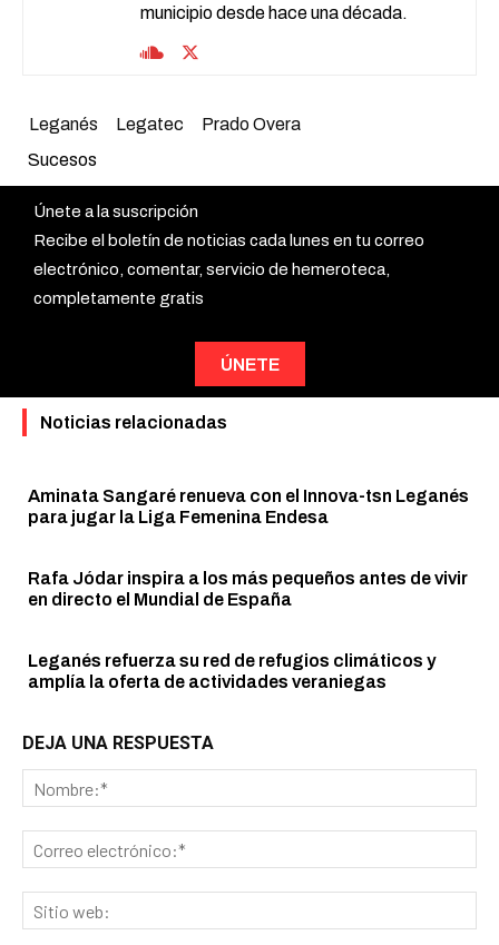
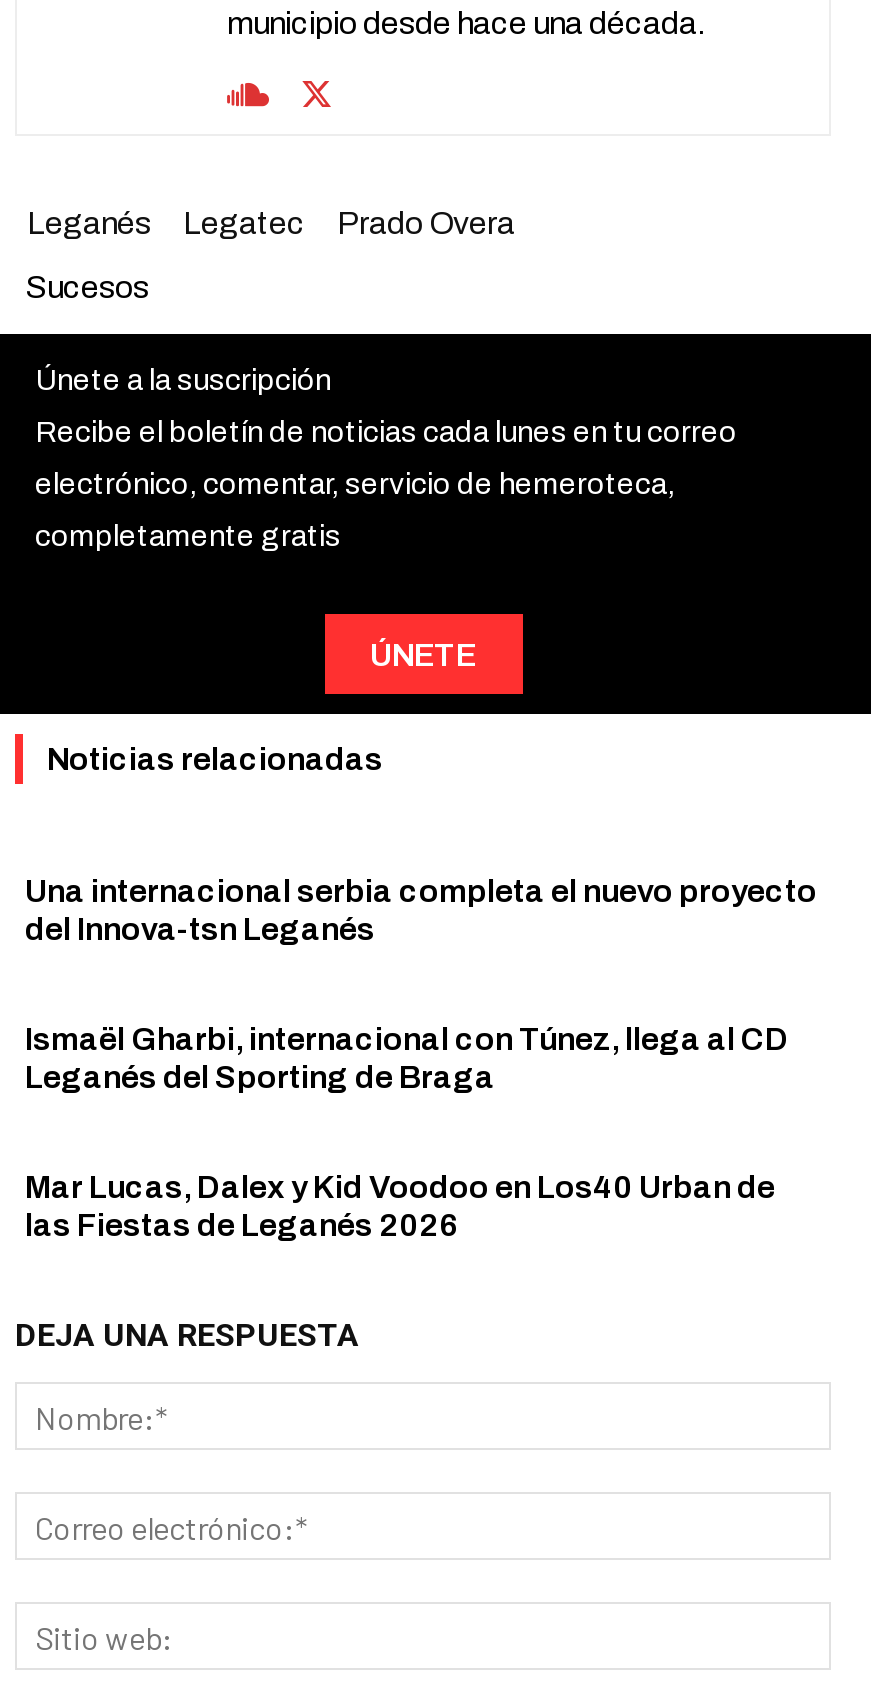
[28,487,469,527] Aminata Sangaré renueva con el Innova-tsn Leganés | para jugar la Liga Femenina Endesa -> [25,875,817,947] Una internacional serbia completa el nuevo proyecto | del Innova-tsn Leganés
[28,569,468,609] Rafa Jódar inspira a los más pequeños antes de vivir | en directo el Mundial de España -> [25,1023,789,1095] Ismaël Gharbi, internacional con Túnez, llega al CD | Leganés del Sporting de Braga
[28,652,436,692] Leganés refuerza su red de refugios climáticos y | amplía la oferta de actividades veraniegas -> [25,1171,775,1243] Mar Lucas, Dalex y Kid Voodoo en Los40 Urban de | las Fiestas de Leganés 2026

